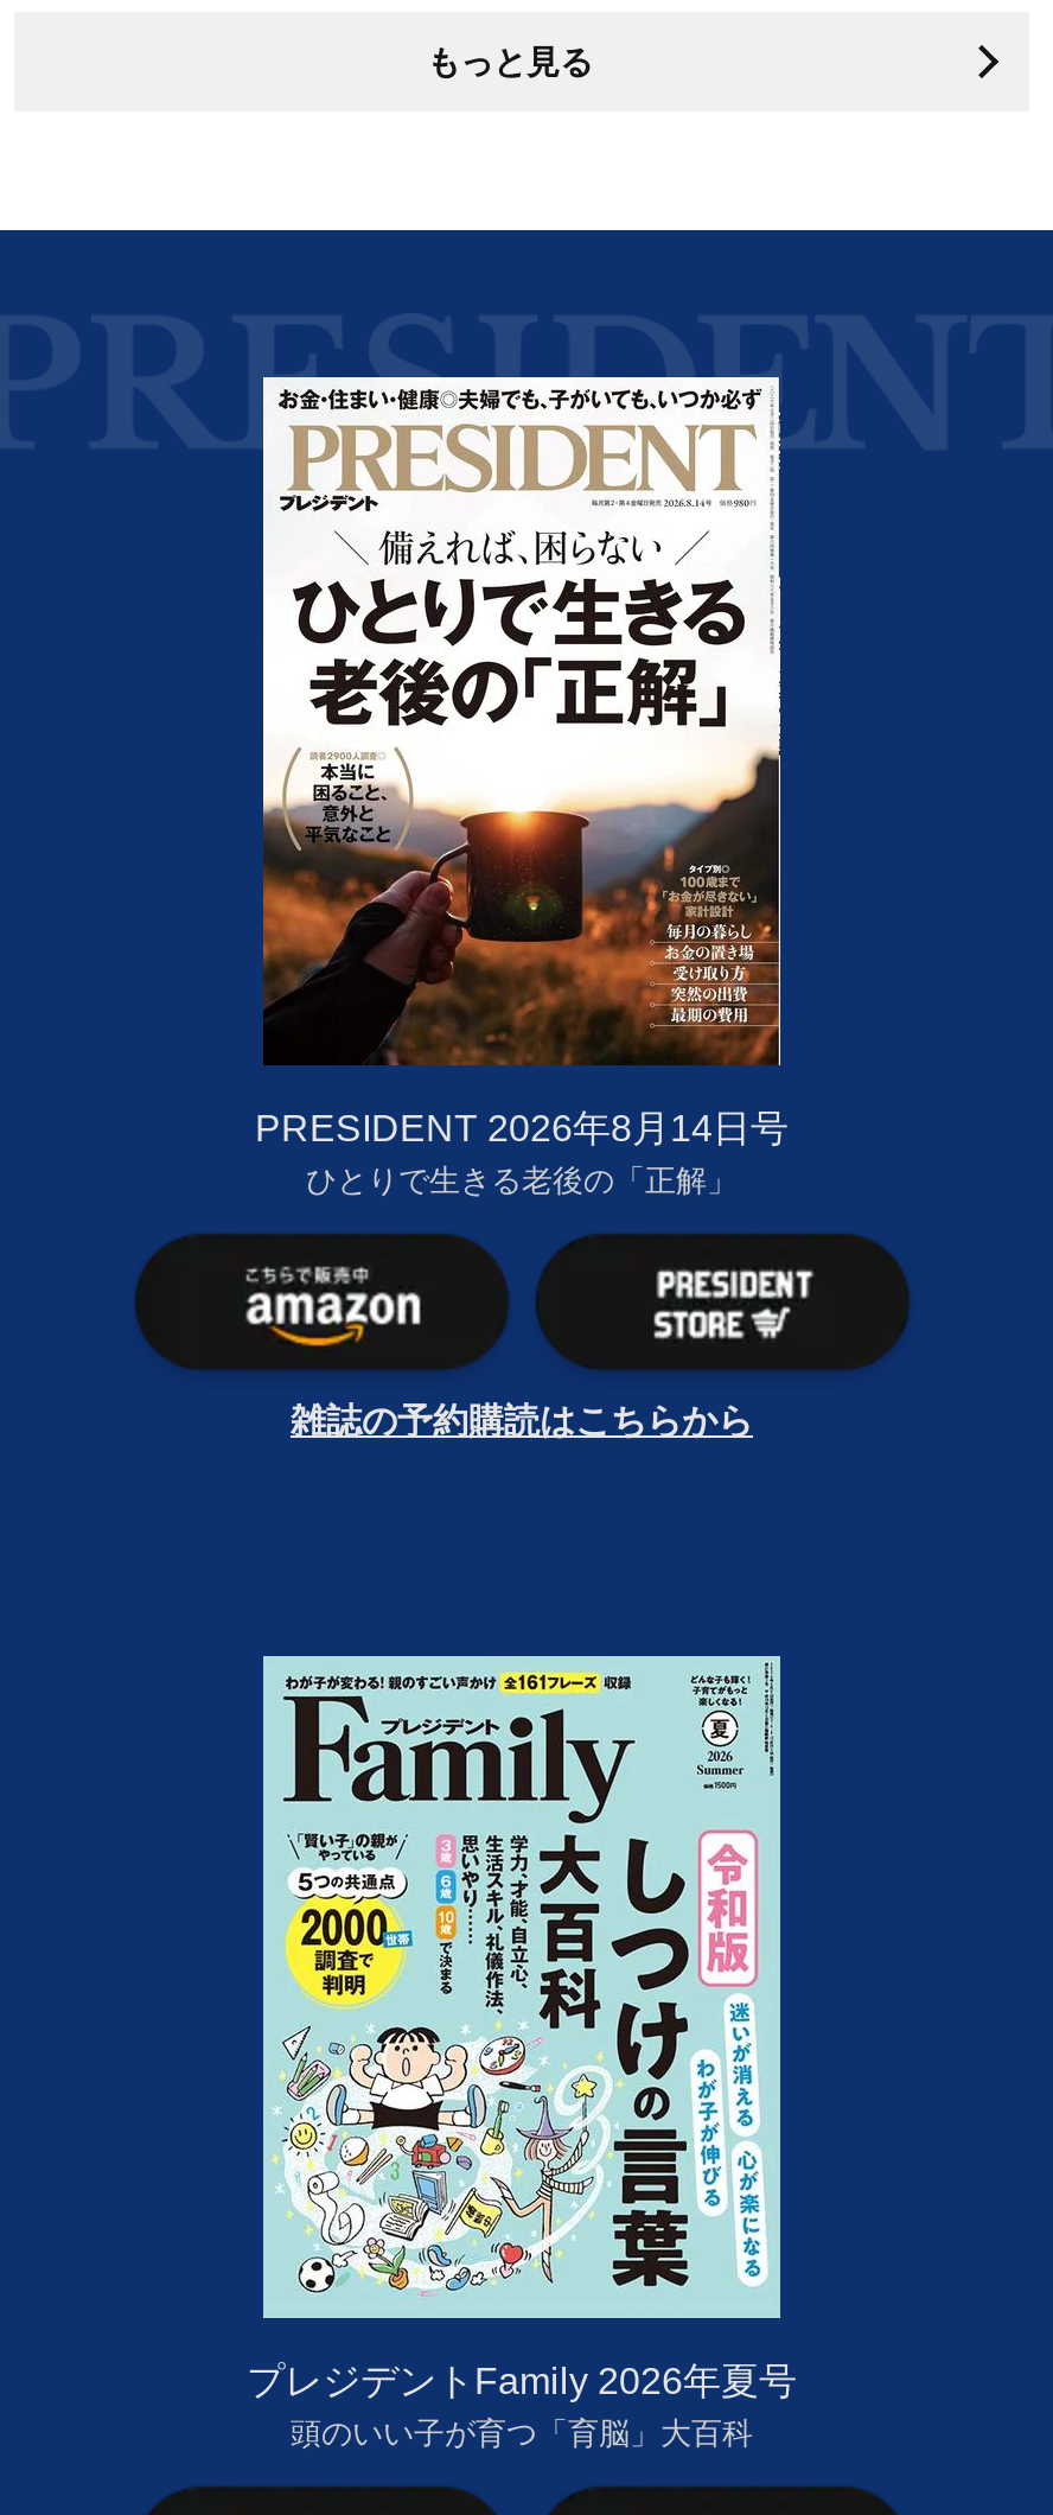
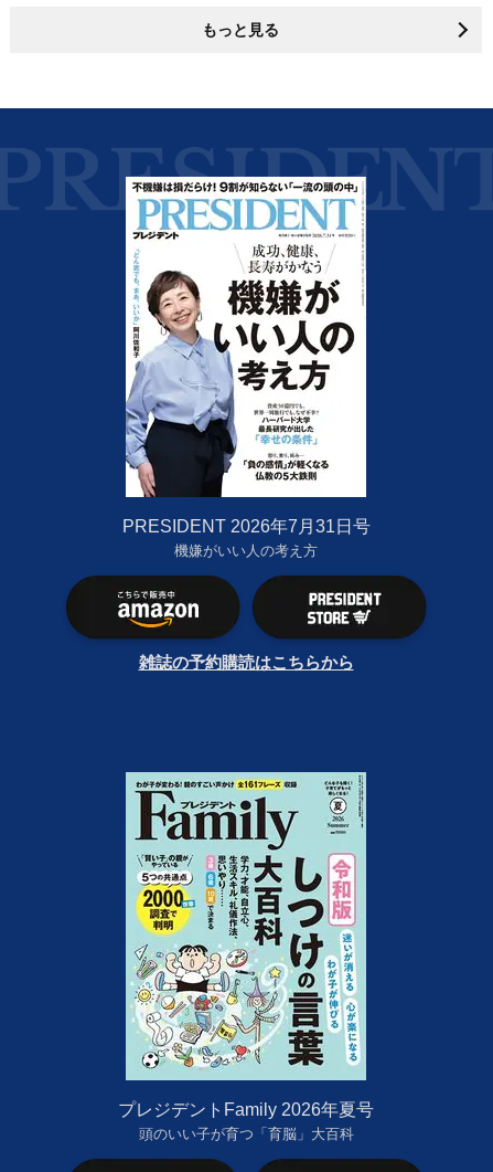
[255,382,789,1198] [image] | PRESIDENT 2026年8月14日号 | ひとりで生きる老後の「正解」 -> [122,180,370,559] [image] | PRESIDENT 2026年7月31日号 | 機嫌がいい人の考え方

